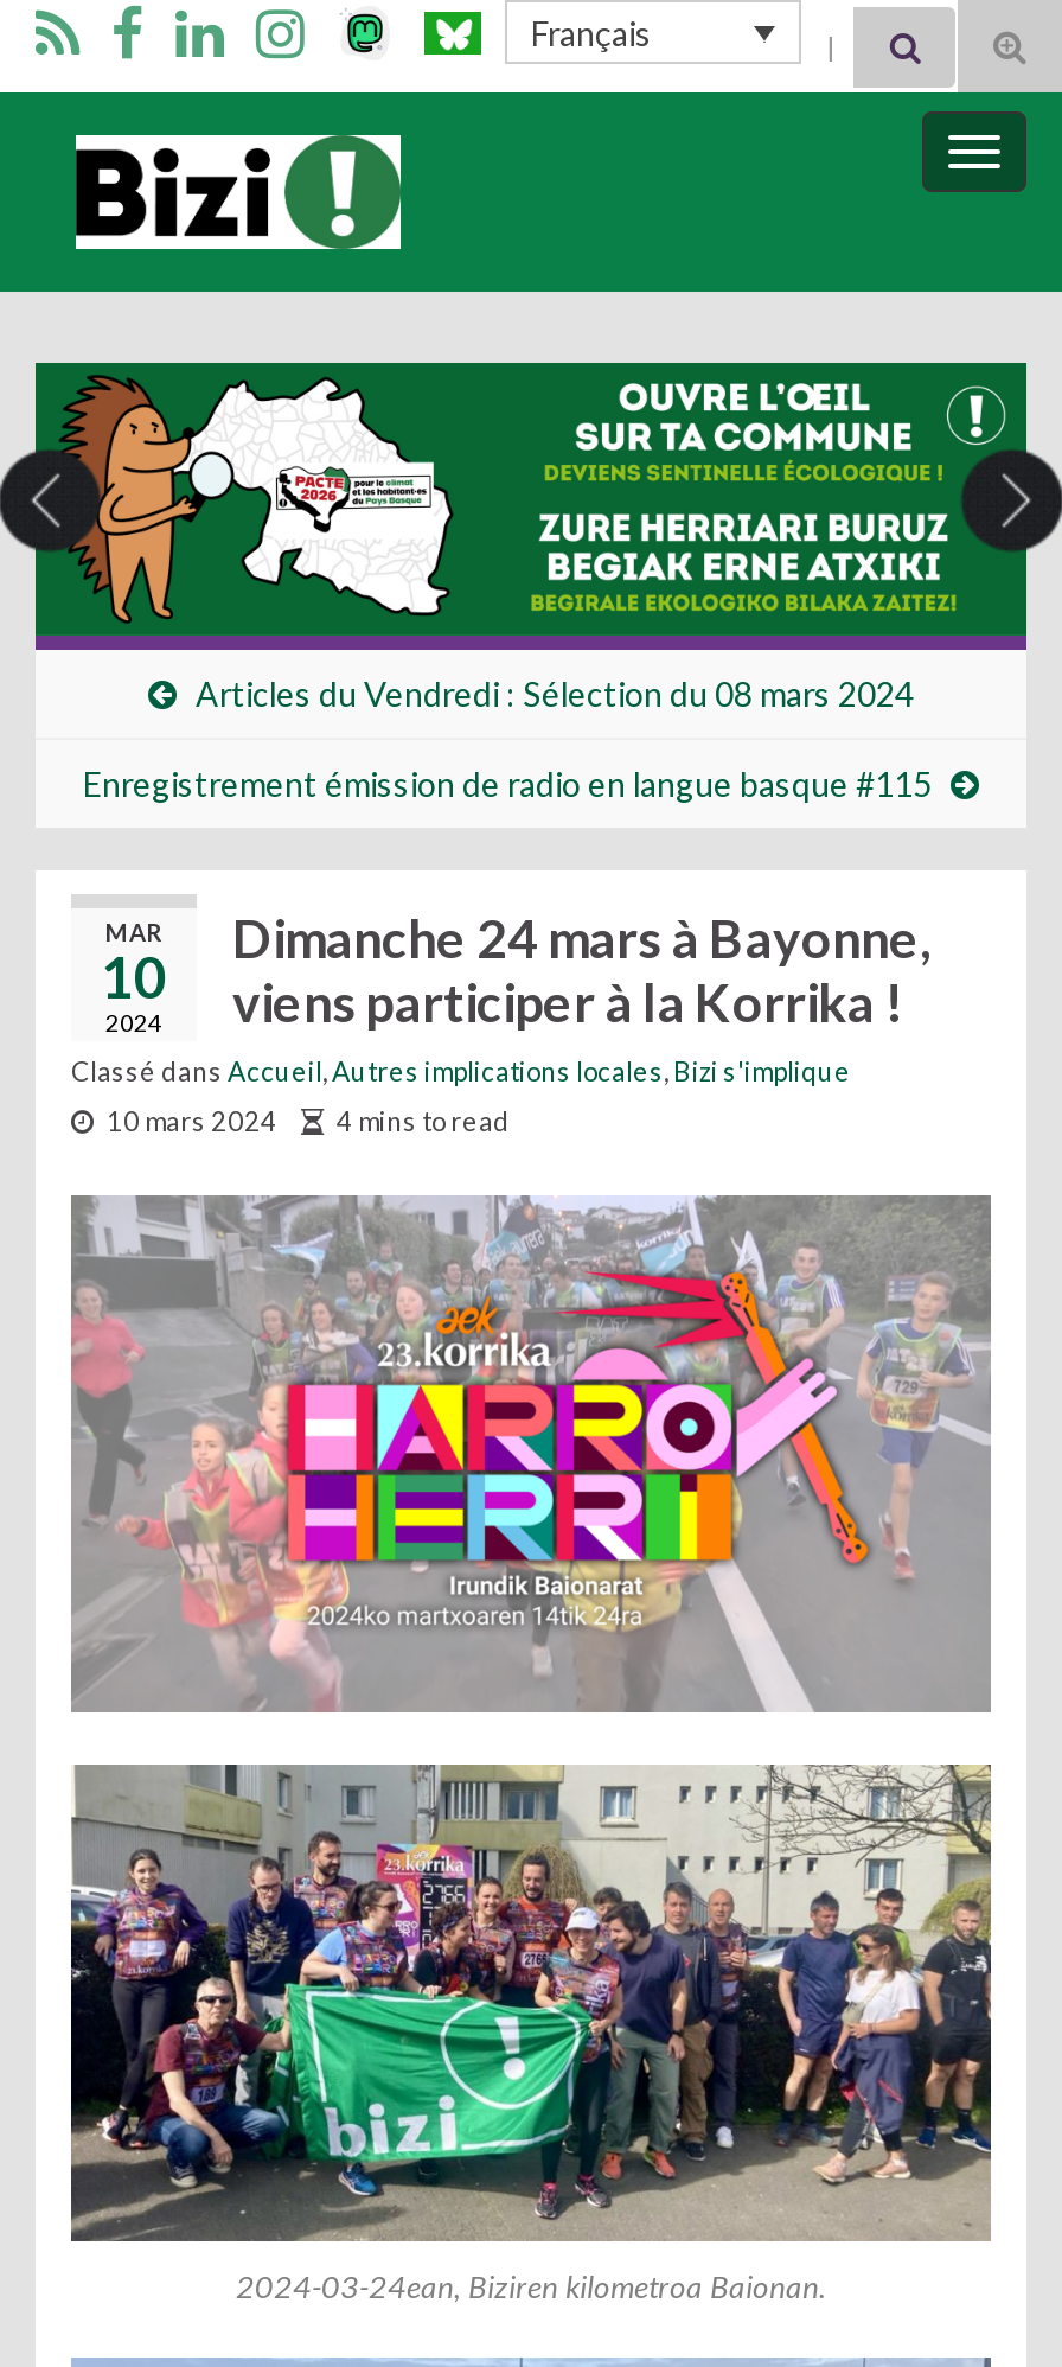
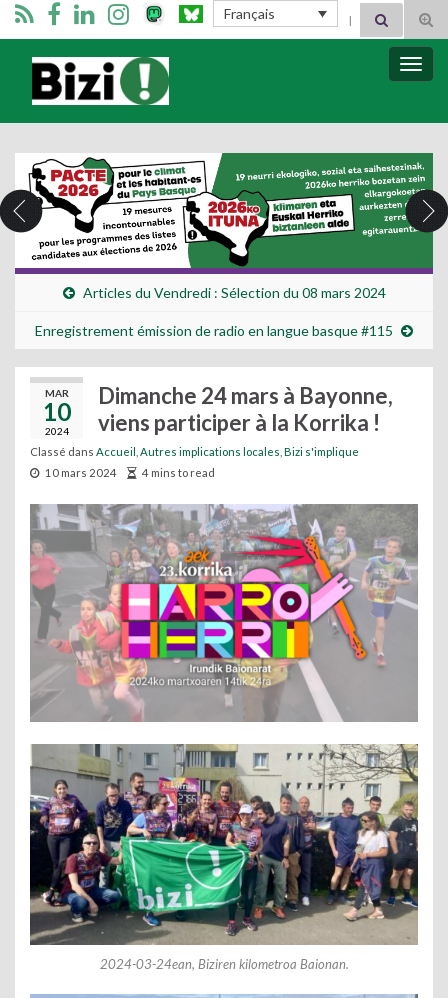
[33,361,1022,638] [image] -> [15,153,430,269] [image]

